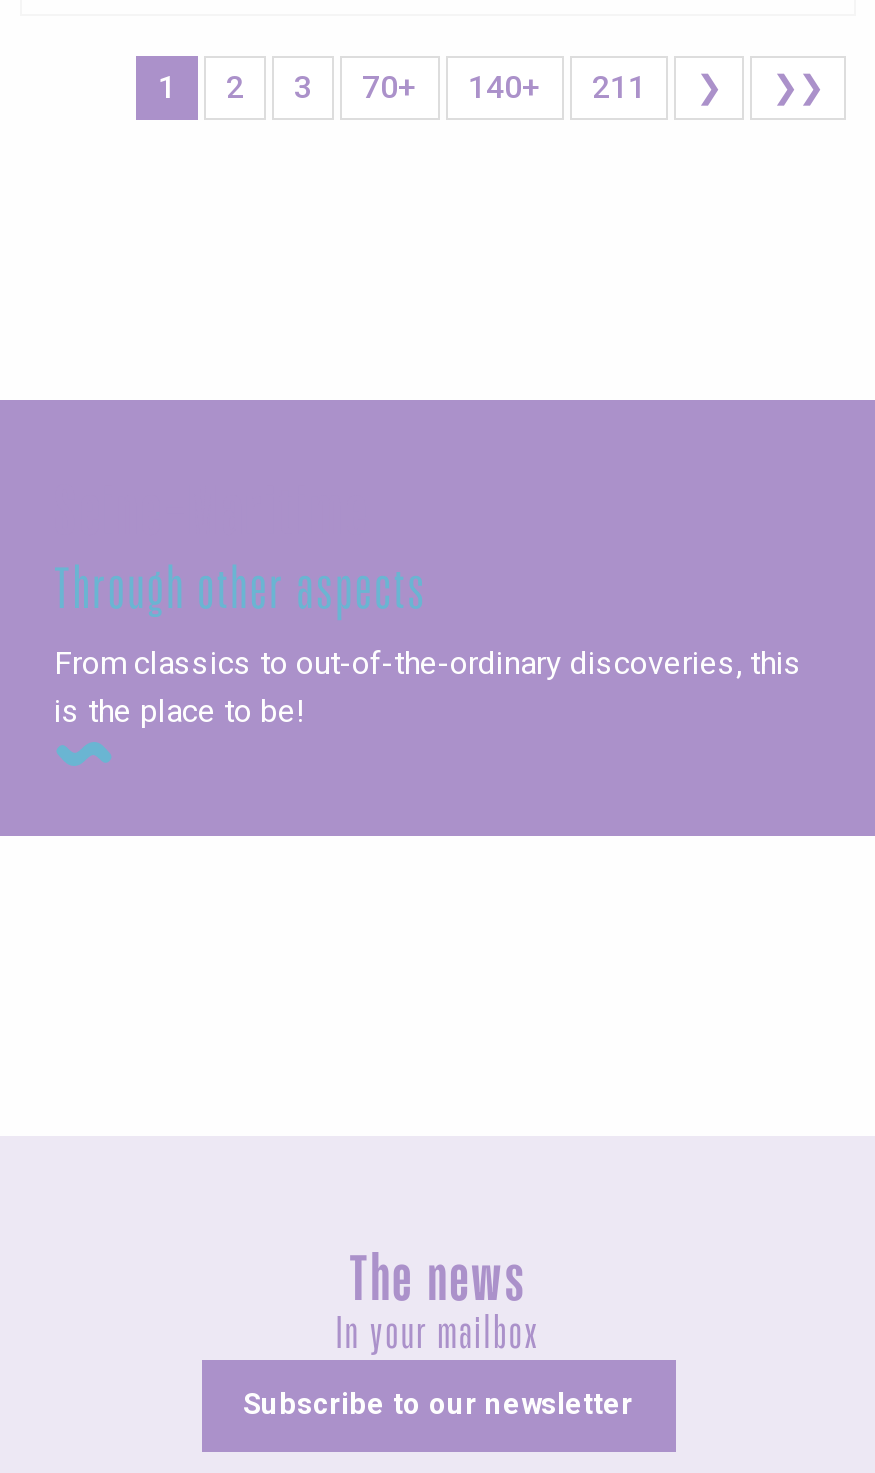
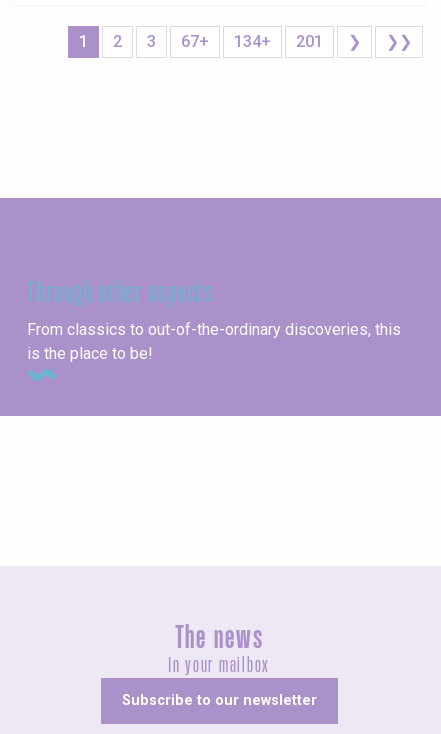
[362,67,418,105] 70+ -> [181,32,209,51] 67+
[468,67,542,105] 140+ -> [234,32,271,51] 134+
[592,67,646,105] 211 -> [296,32,323,51] 201

